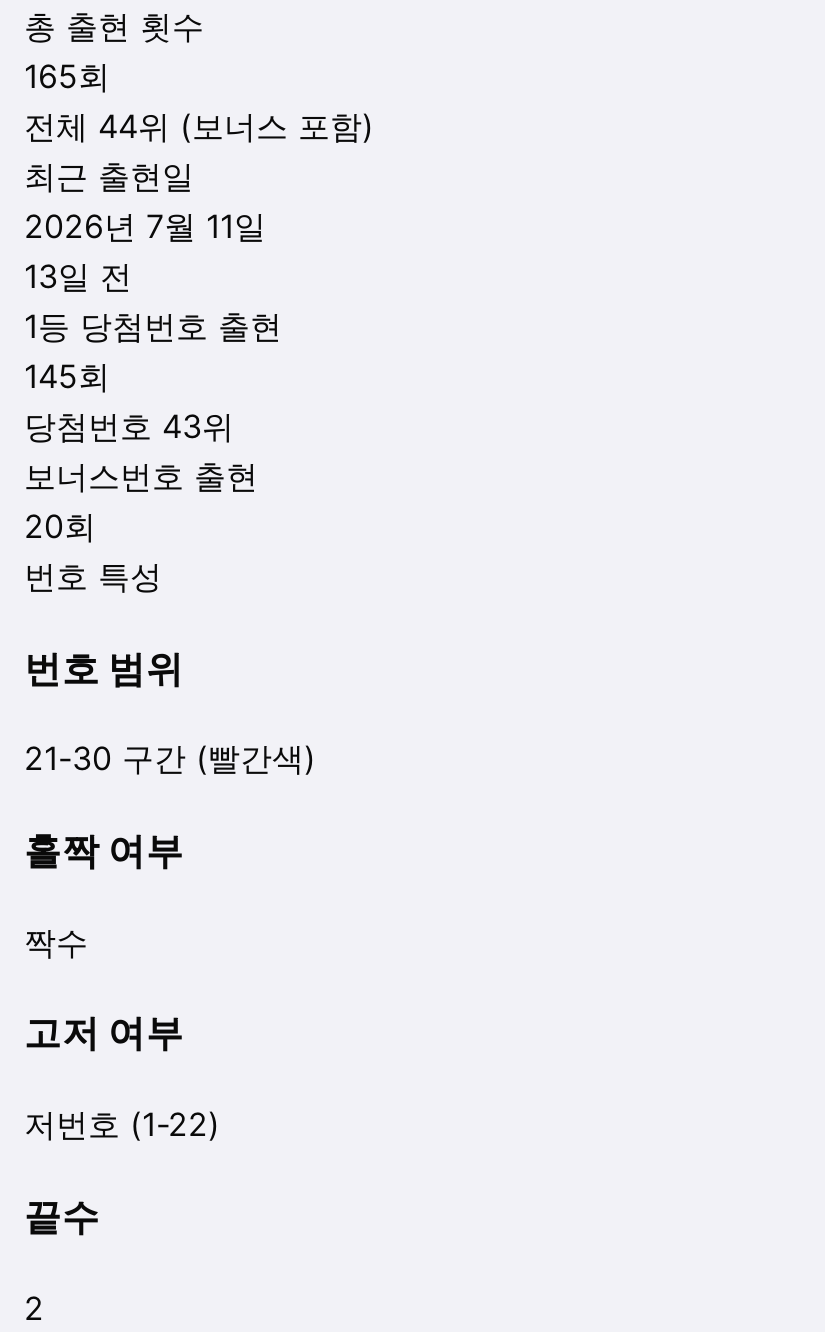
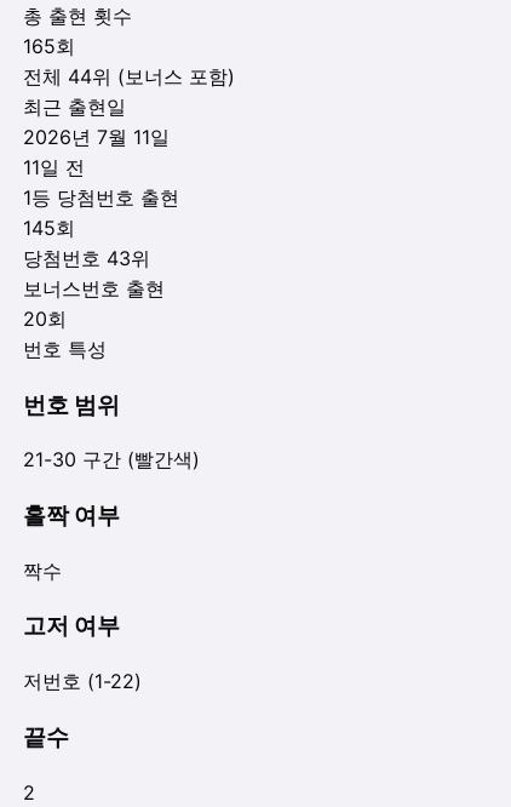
[24,256,132,296] 13일 전 -> [23,155,85,179] 11일 전

